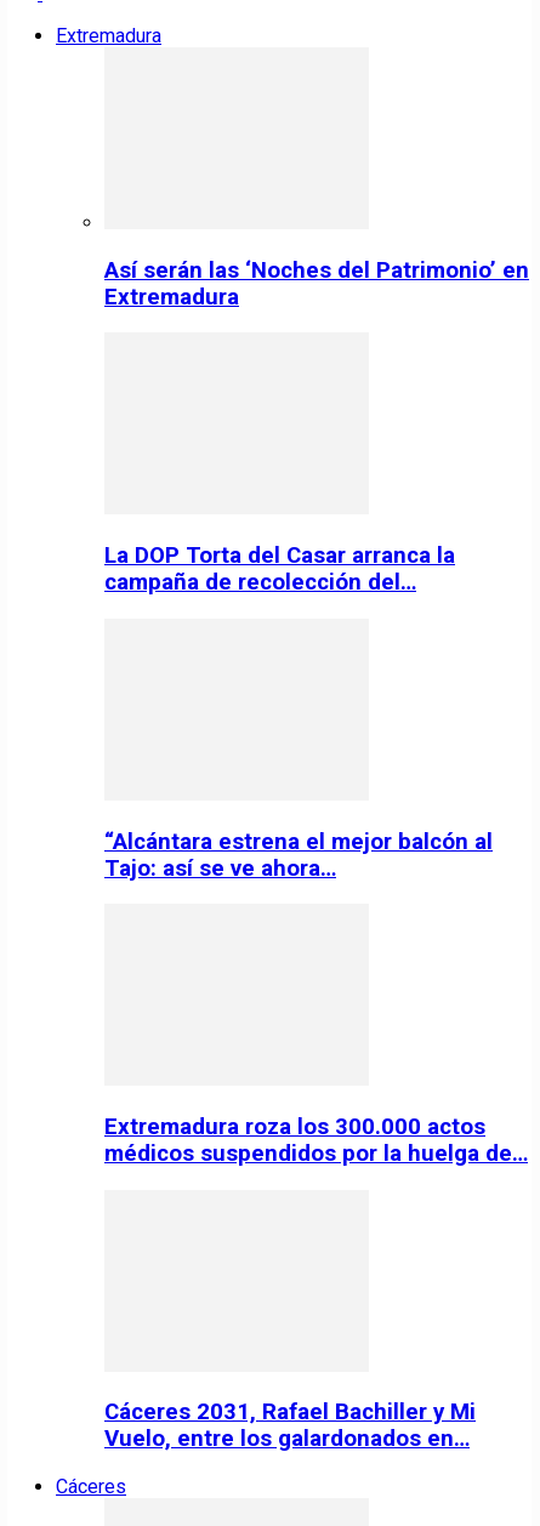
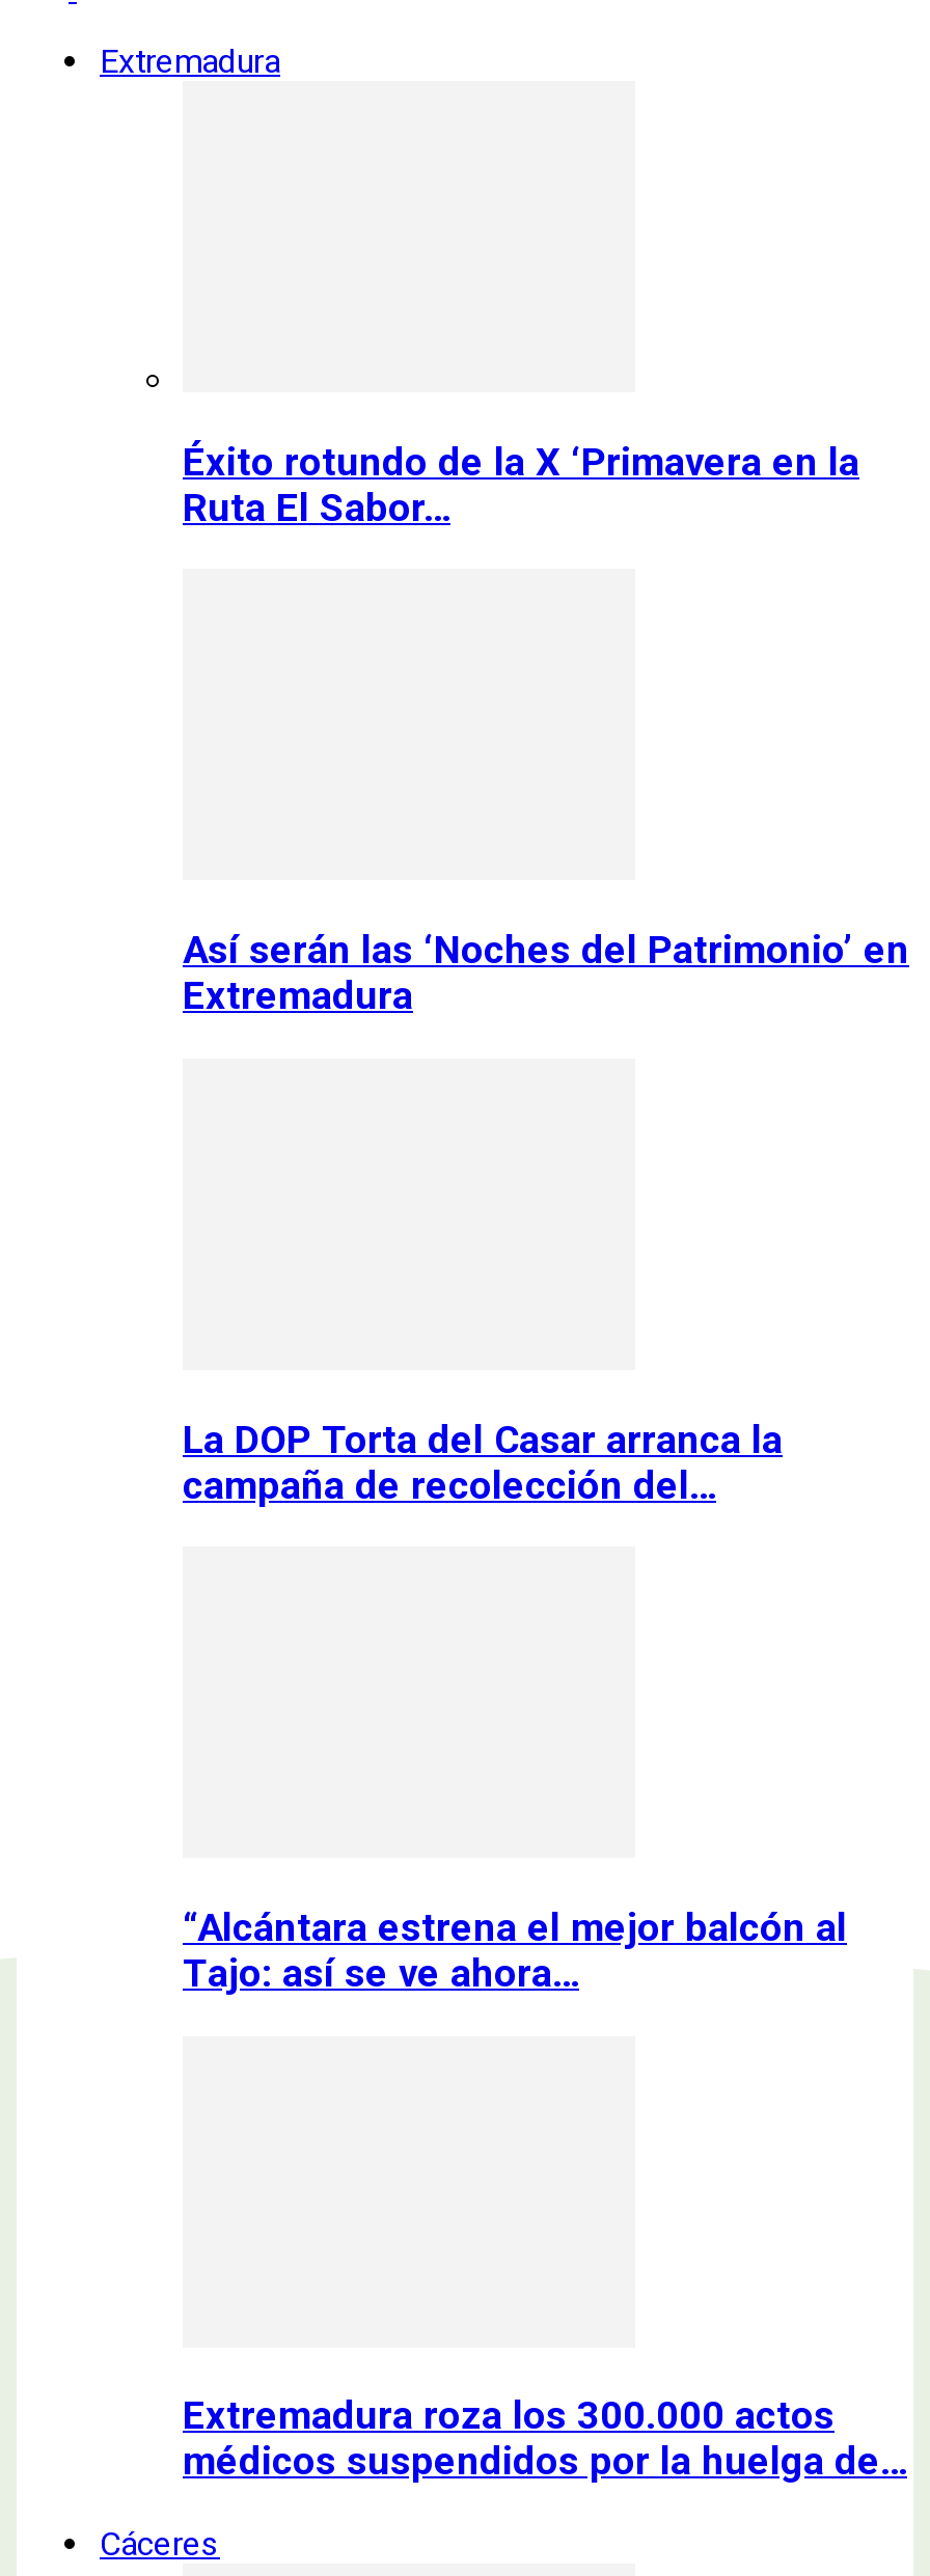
none -> [183,439,859,531] Éxito rotundo de la X ‘Primavera en la | Ruta El Sabor…
moved [104,257,529,1167] -> [183,928,909,2486]: Así serán las ‘Noches del Patrimonio’ en | Extremadura | La DOP Torta del Casar arranca la | campaña de recolección del… | “Alcántara estrena el mejor balcón al | Tajo: así se ve ahora… | Extremadura roza los 300.000 actos | médicos suspendidos por la huelga de…
[104,1399,476,1453] Cáceres 2031, Rafael Bachiller y Mi | Vuelo, entre los galardonados en… -> none

